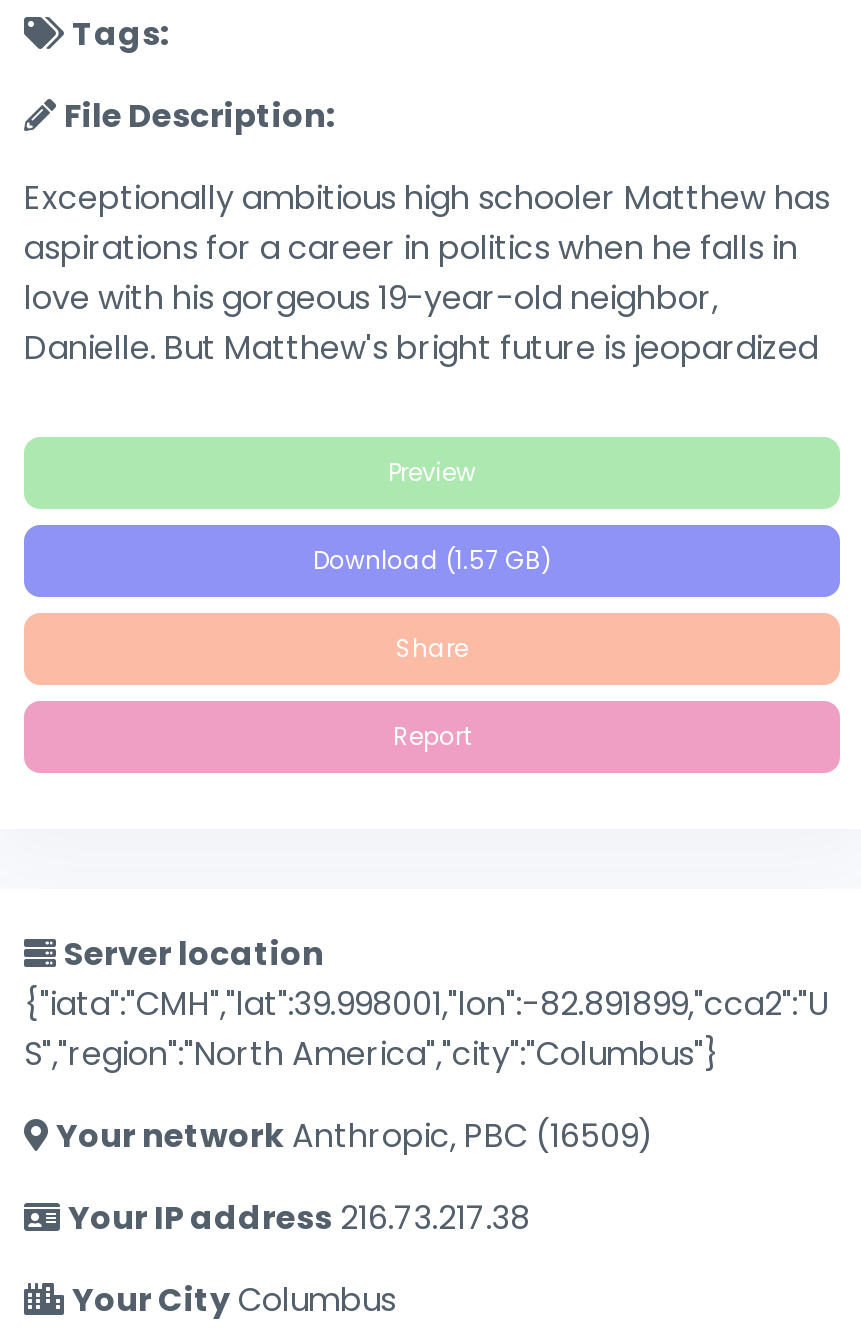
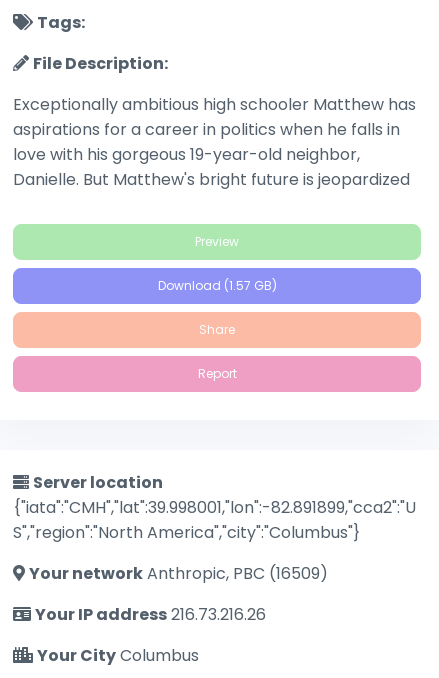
[68,1195,530,1241] Your IP address 216.73.217.38 -> [35,603,266,626] Your IP address 216.73.216.26

